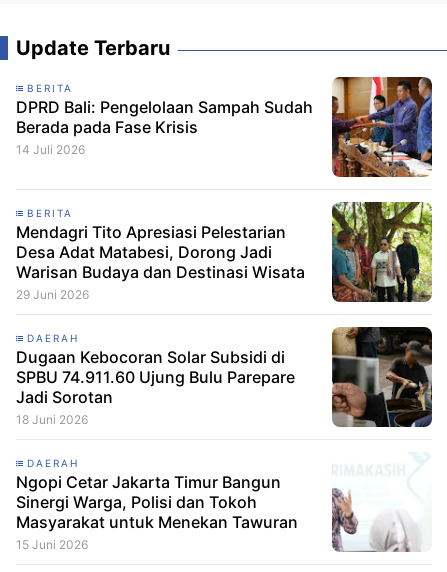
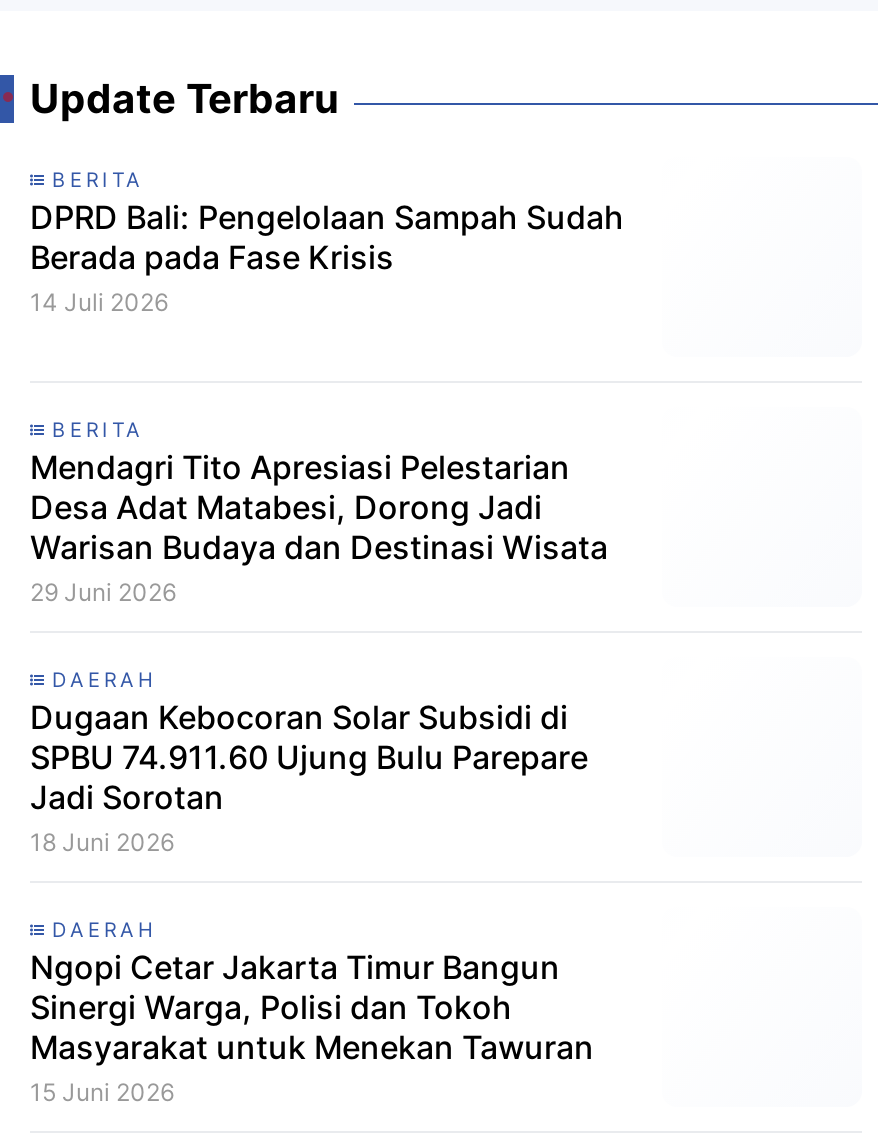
[331,76,433,178] [image] -> none
[331,201,433,303] [image] -> none
[331,326,433,428] [image] -> none
[331,487,420,553] [image] -> none

